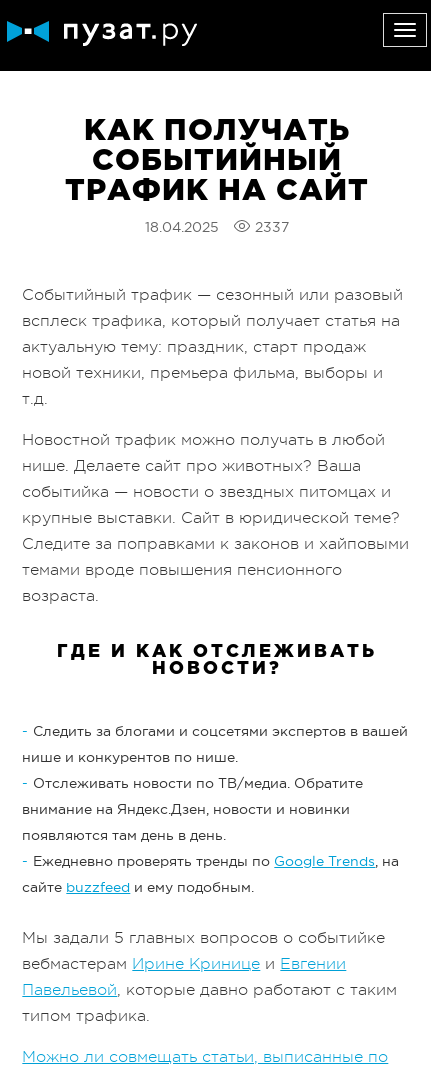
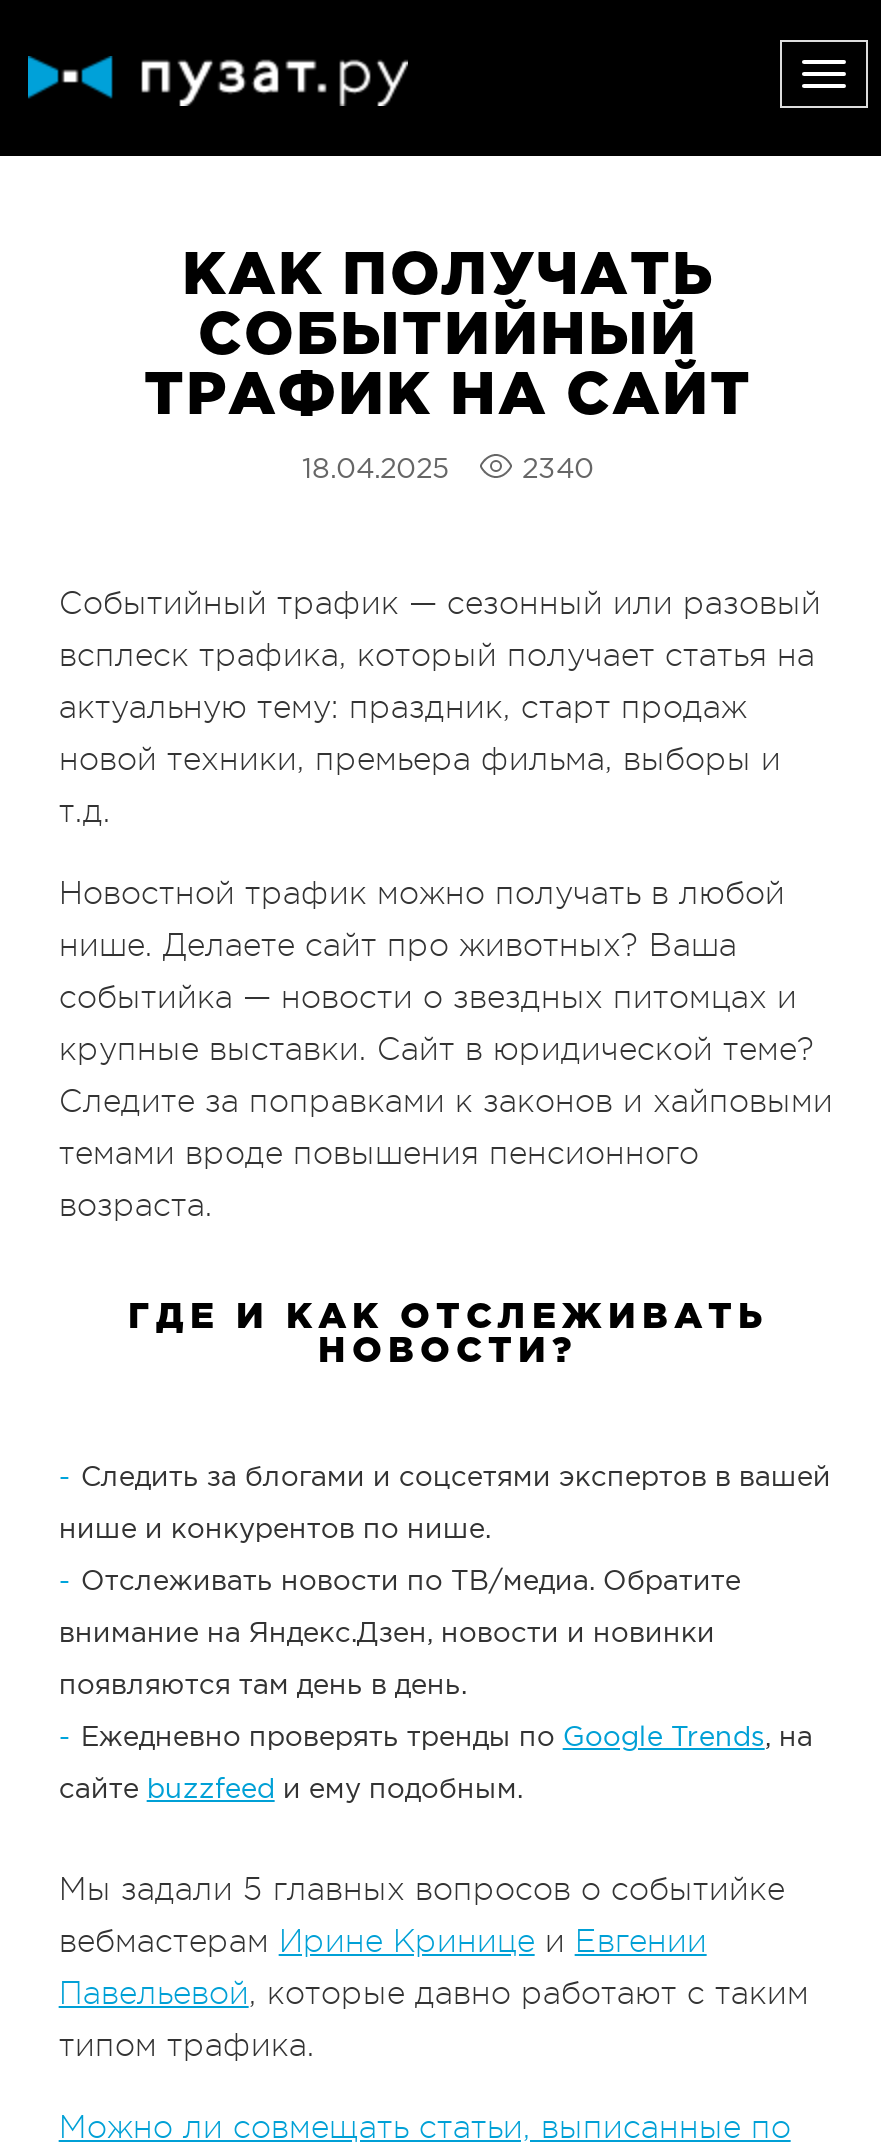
[255,219,289,235] 2337 -> [522,452,594,484] 2340

